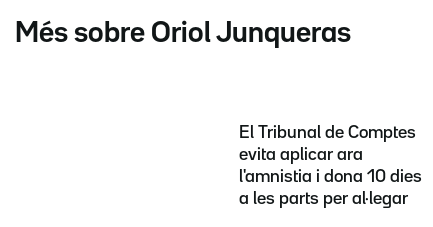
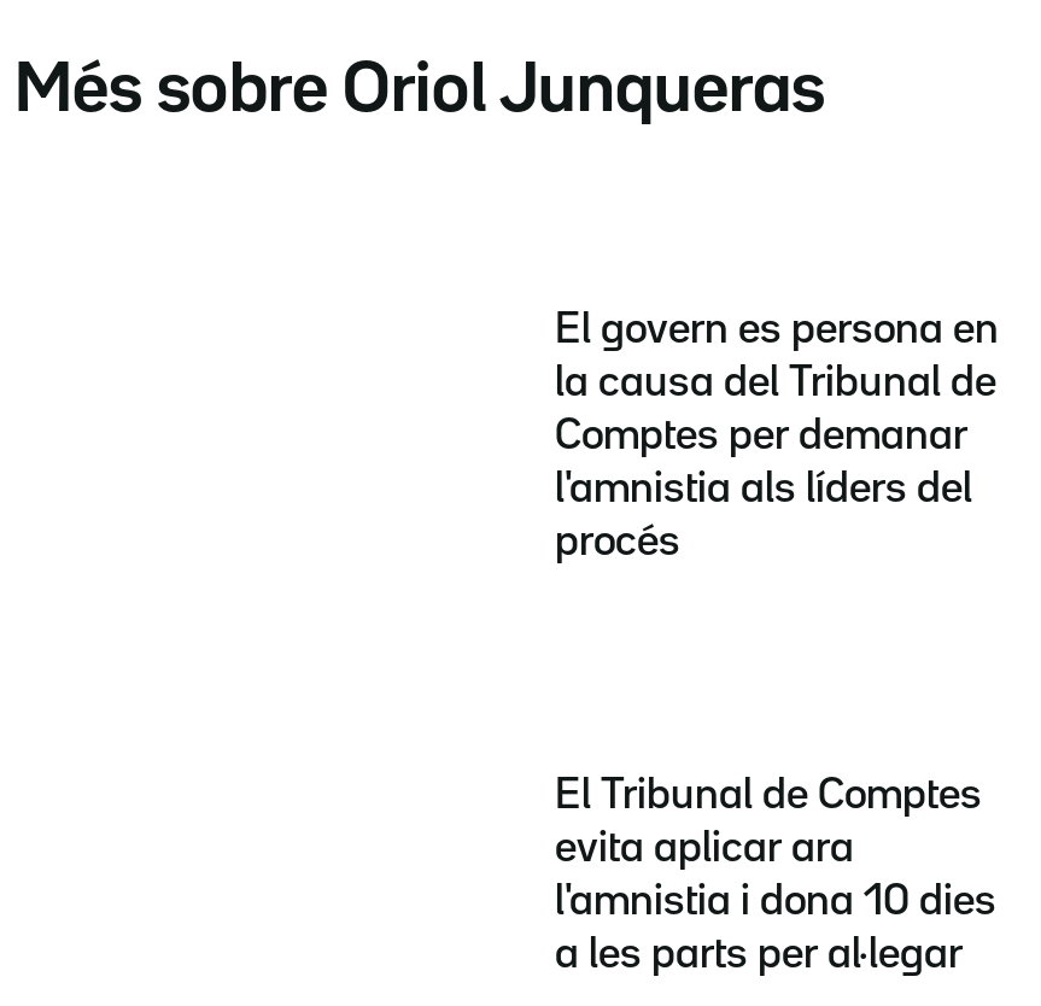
none -> [555,311,999,562] El govern es persona en | la causa del Tribunal de | Comptes per demanar | l'amnistia als líders del | procés

